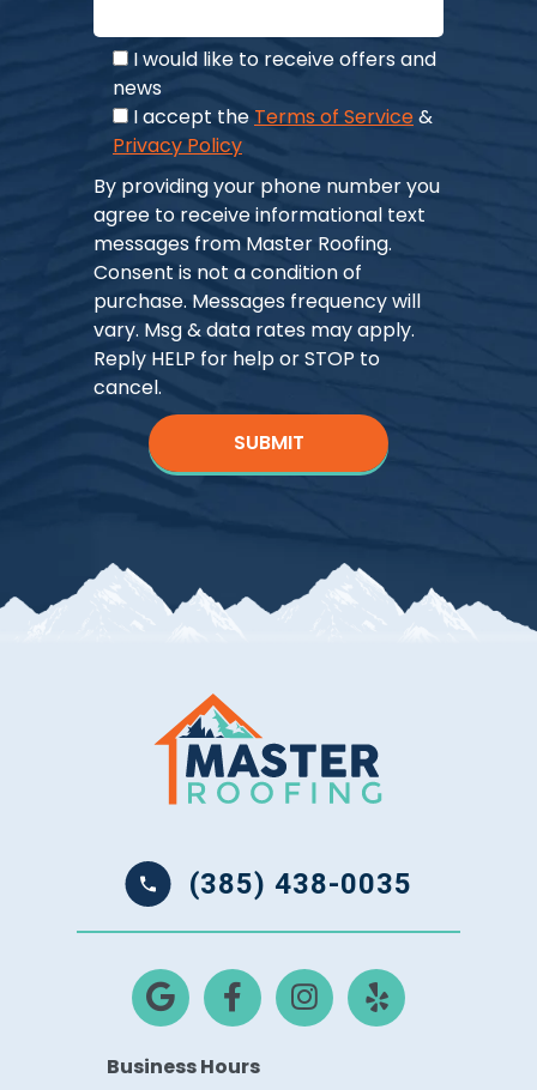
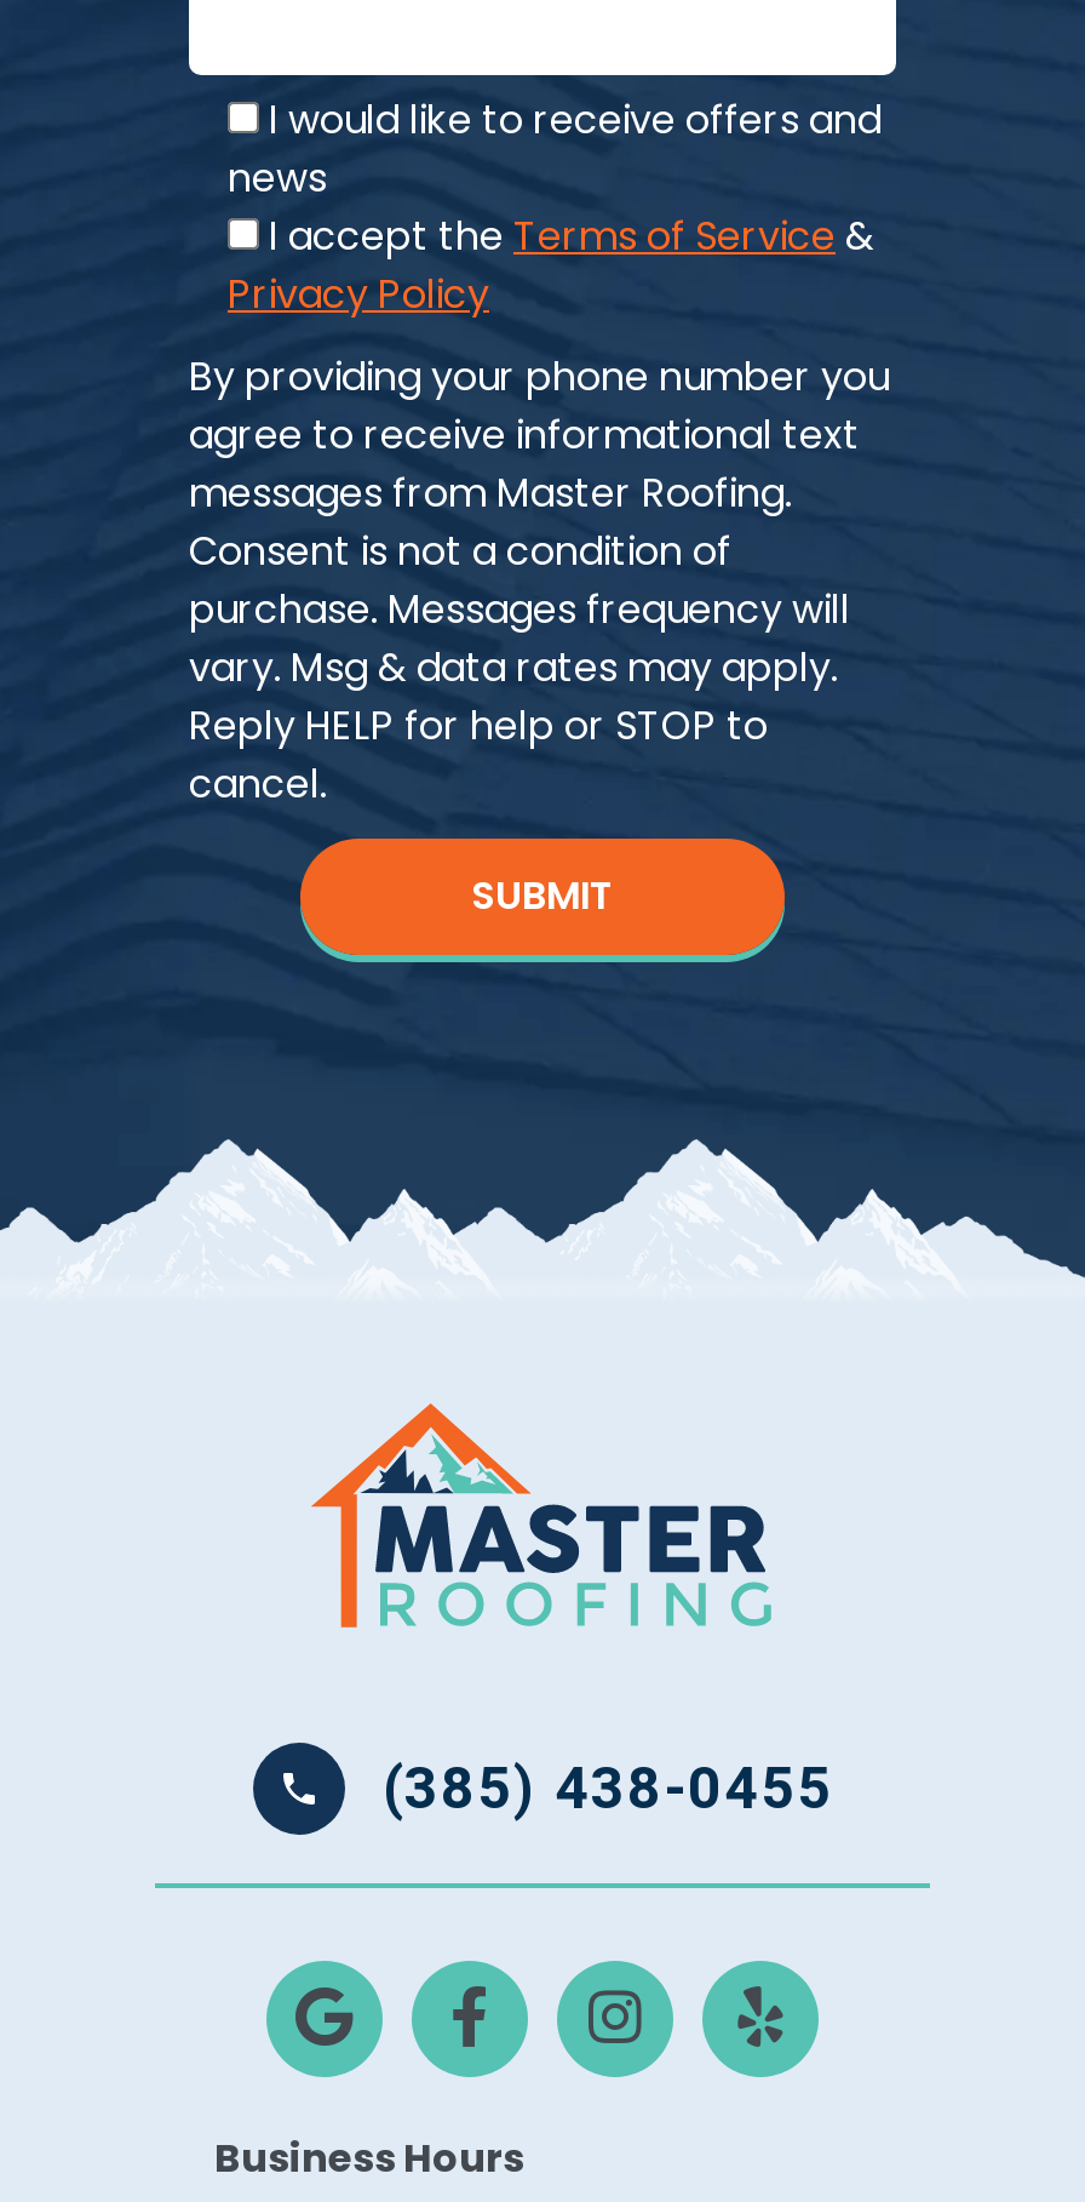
[189,867,412,900] (385) 438-0035 -> [383,1754,833,1822] (385) 438-0455

